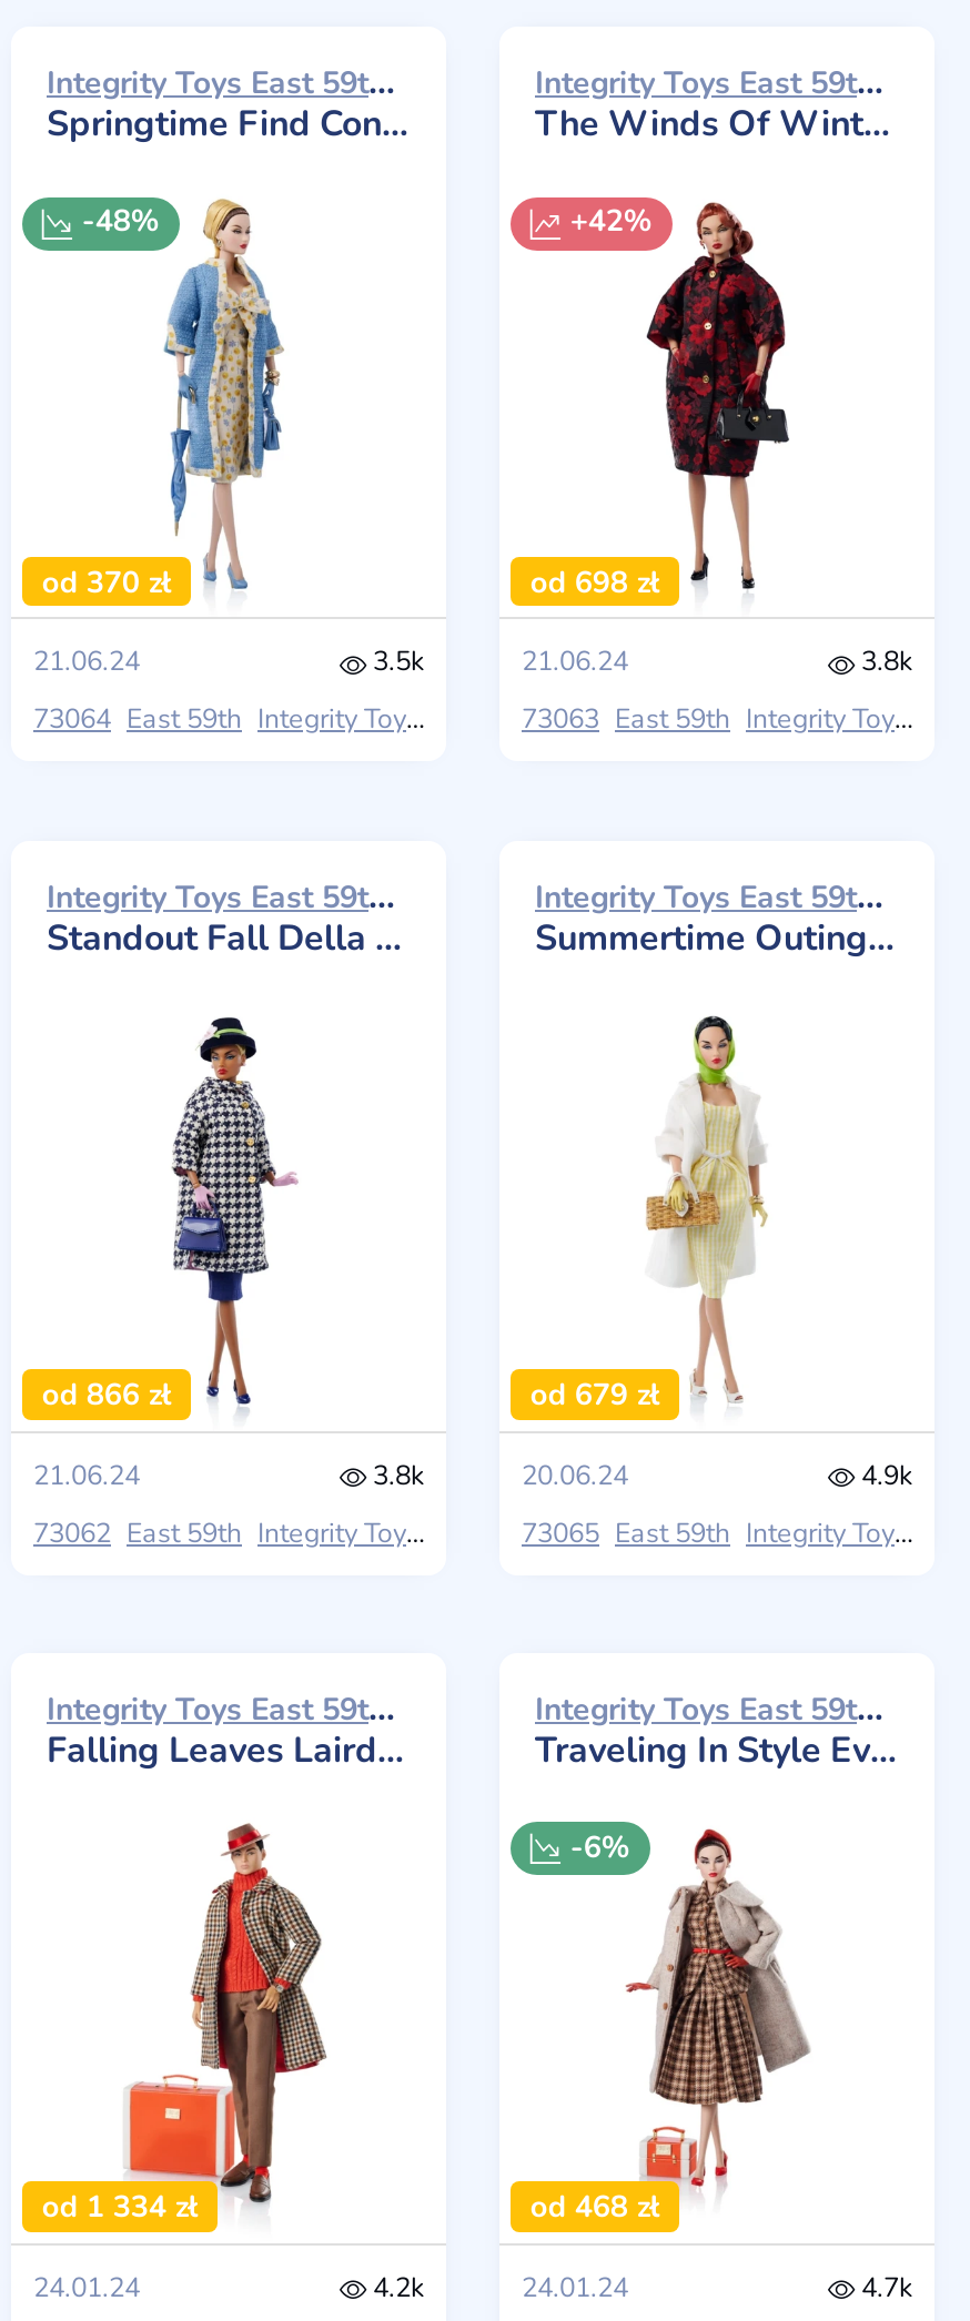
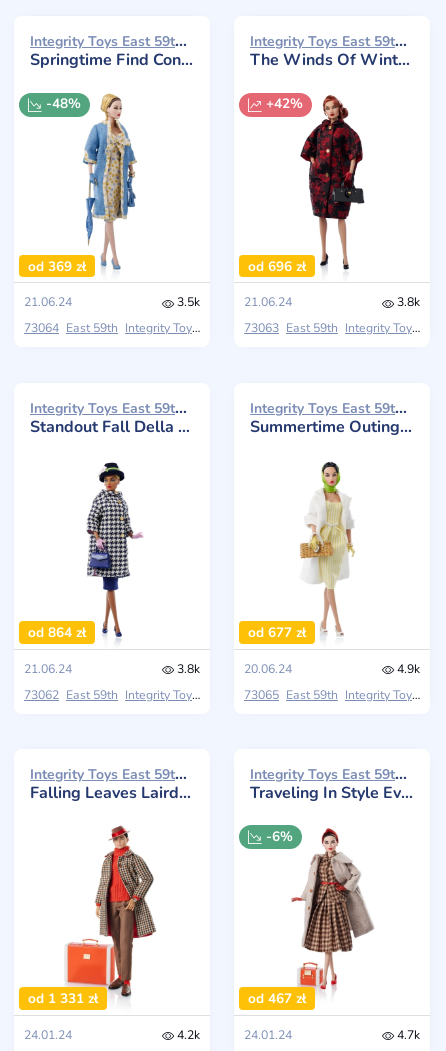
[42,561,170,603] od 370 zł -> [28,257,86,276] od 369 zł
[530,561,659,603] od 698 zł -> [248,257,306,276] od 696 zł
[42,1373,170,1415] od 866 zł -> [28,623,86,642] od 864 zł
[530,1373,659,1415] od 679 zł -> [248,623,306,642] od 677 zł
[42,2186,197,2228] od 1 334 zł -> [28,989,98,1008] od 1 331 zł
[530,2186,659,2228] od 468 zł -> [248,989,306,1008] od 467 zł

